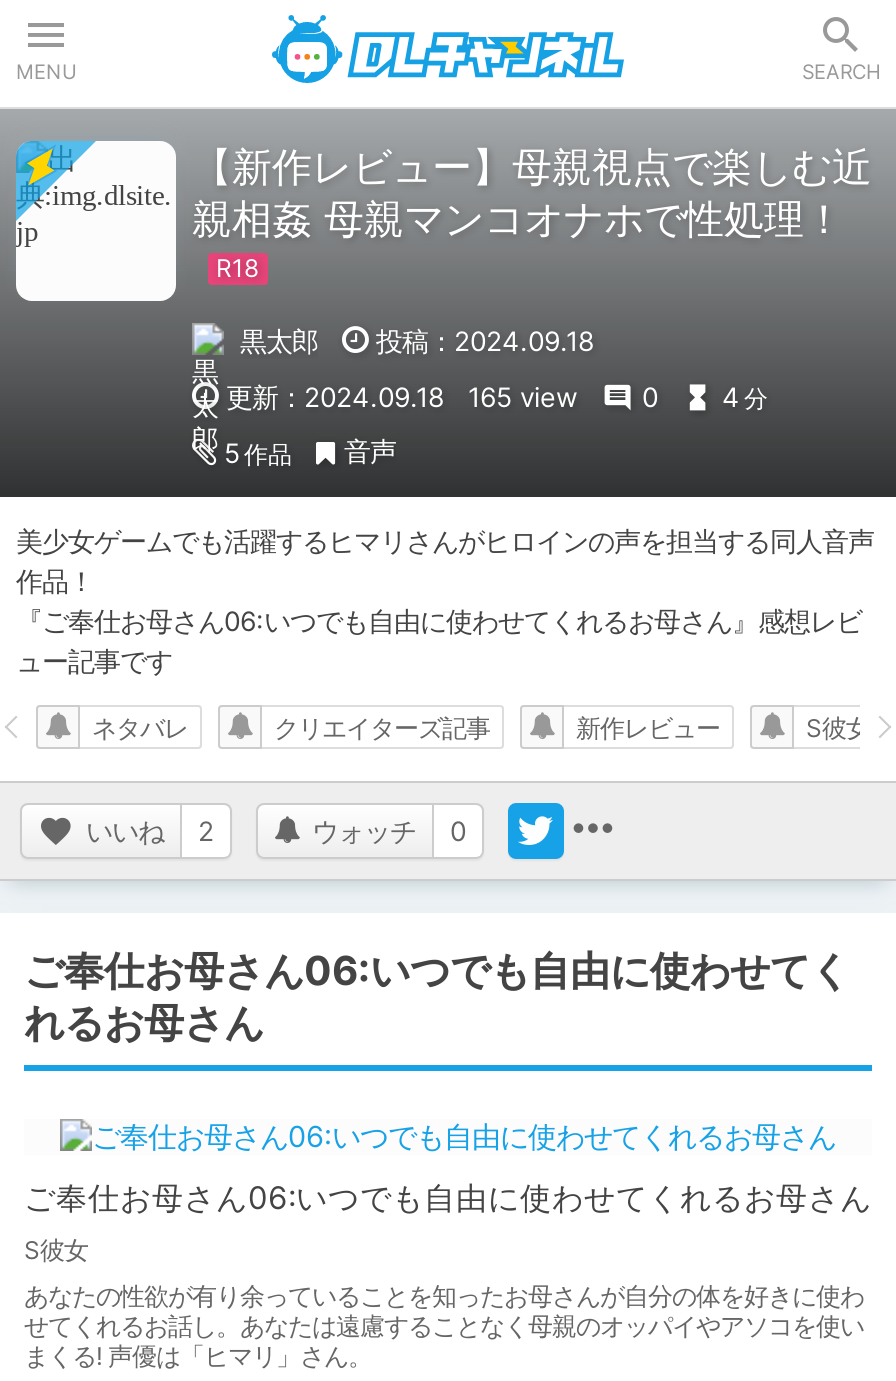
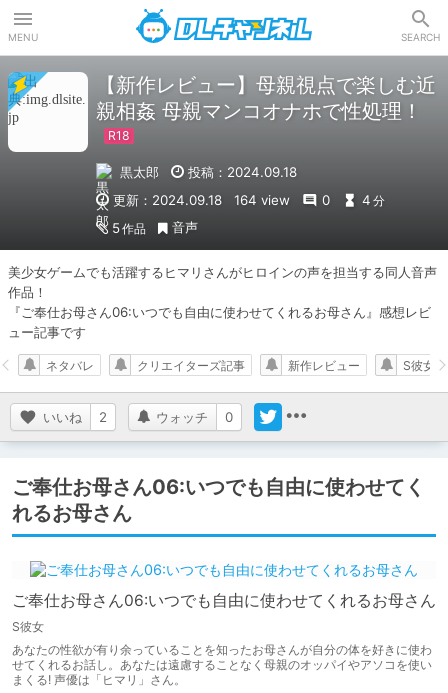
[226,380,768,412] 更新：2024.09.18 165 view 0 4 分 -> [113,191,385,207] 更新：2024.09.18 164 view 0 4 分

